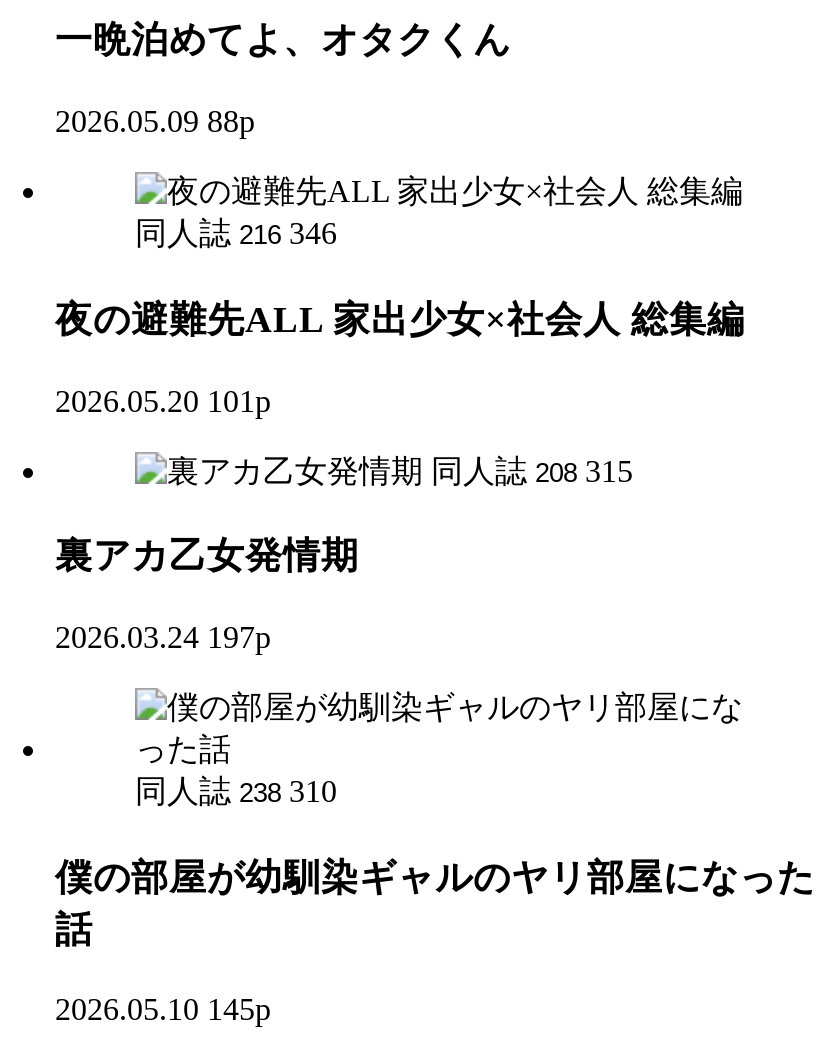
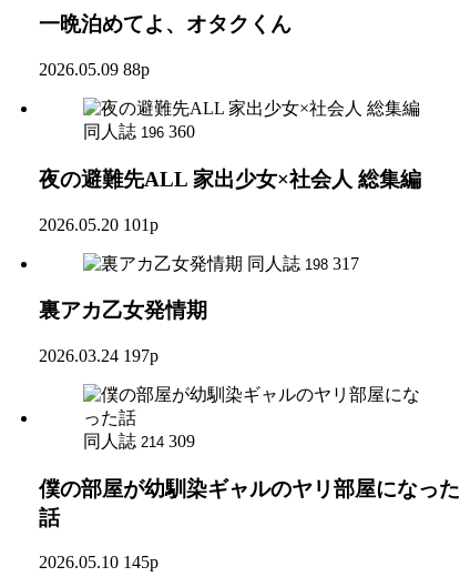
[135,216,337,250] 同人誌 216 346 -> [83,122,195,141] 同人誌 196 360
[431,453,633,487] 同人誌 208 315 -> [247,254,359,272] 同人誌 198 317
[135,774,337,808] 同人誌 238 310 -> [83,432,195,450] 同人誌 214 309

